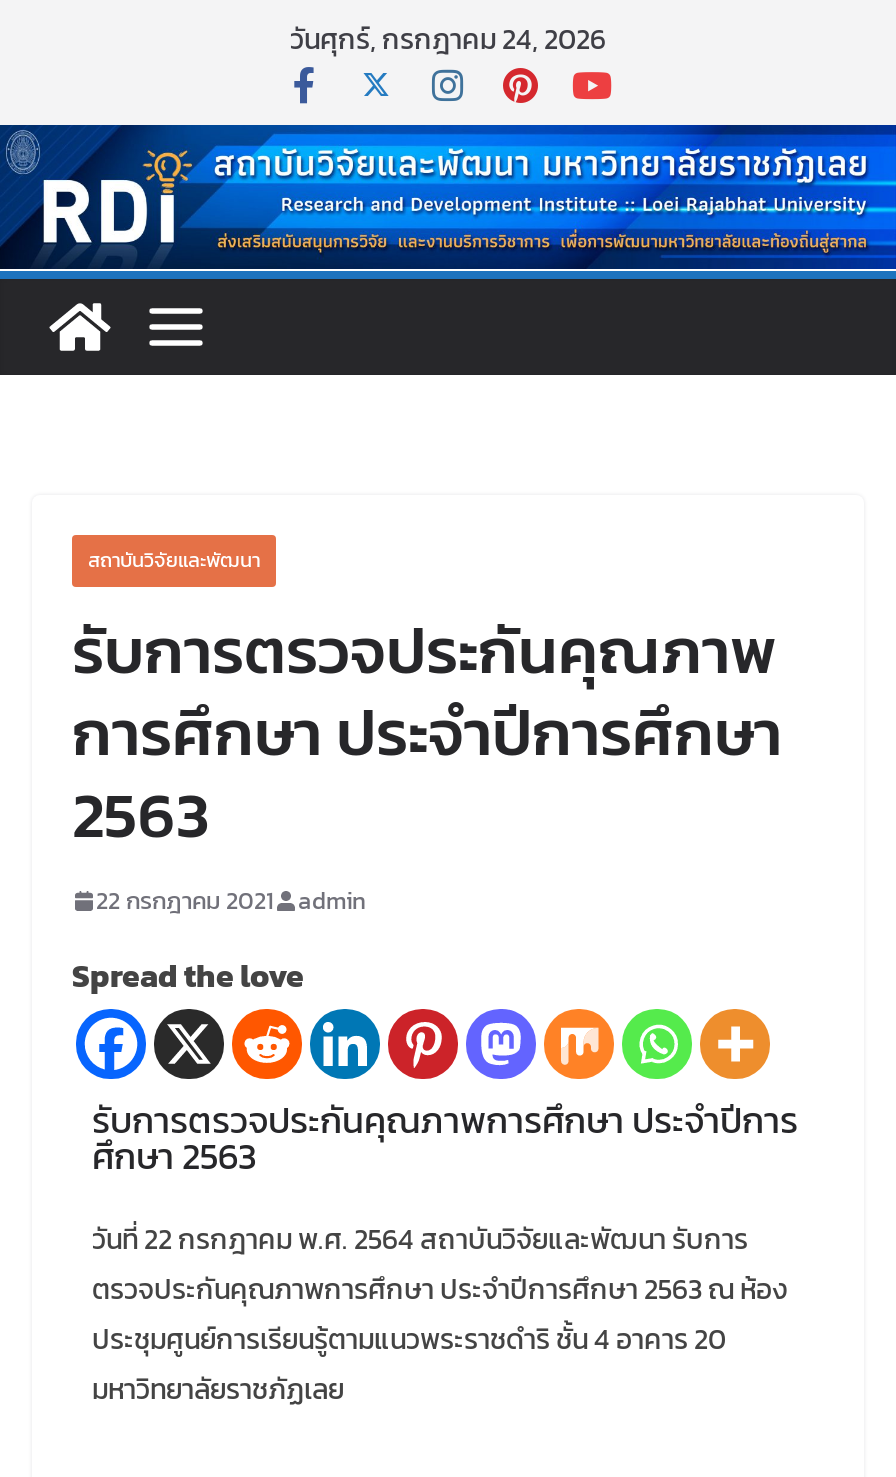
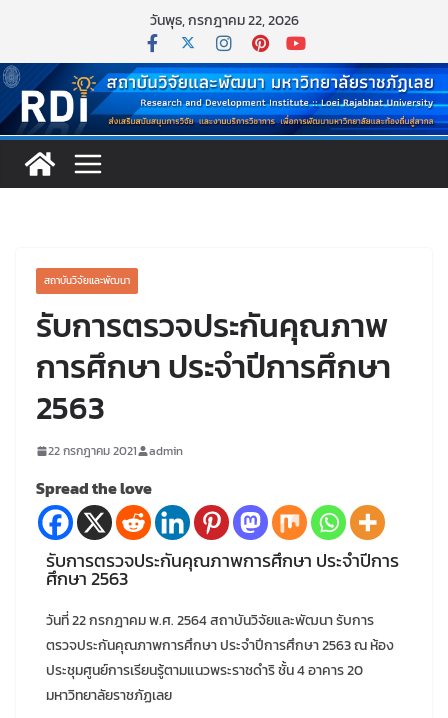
[290,19,606,61] วันศุกร์, กรกฎาคม 24, 2026 -> [149,10,298,31] วันพุธ, กรกฎาคม 22, 2026

